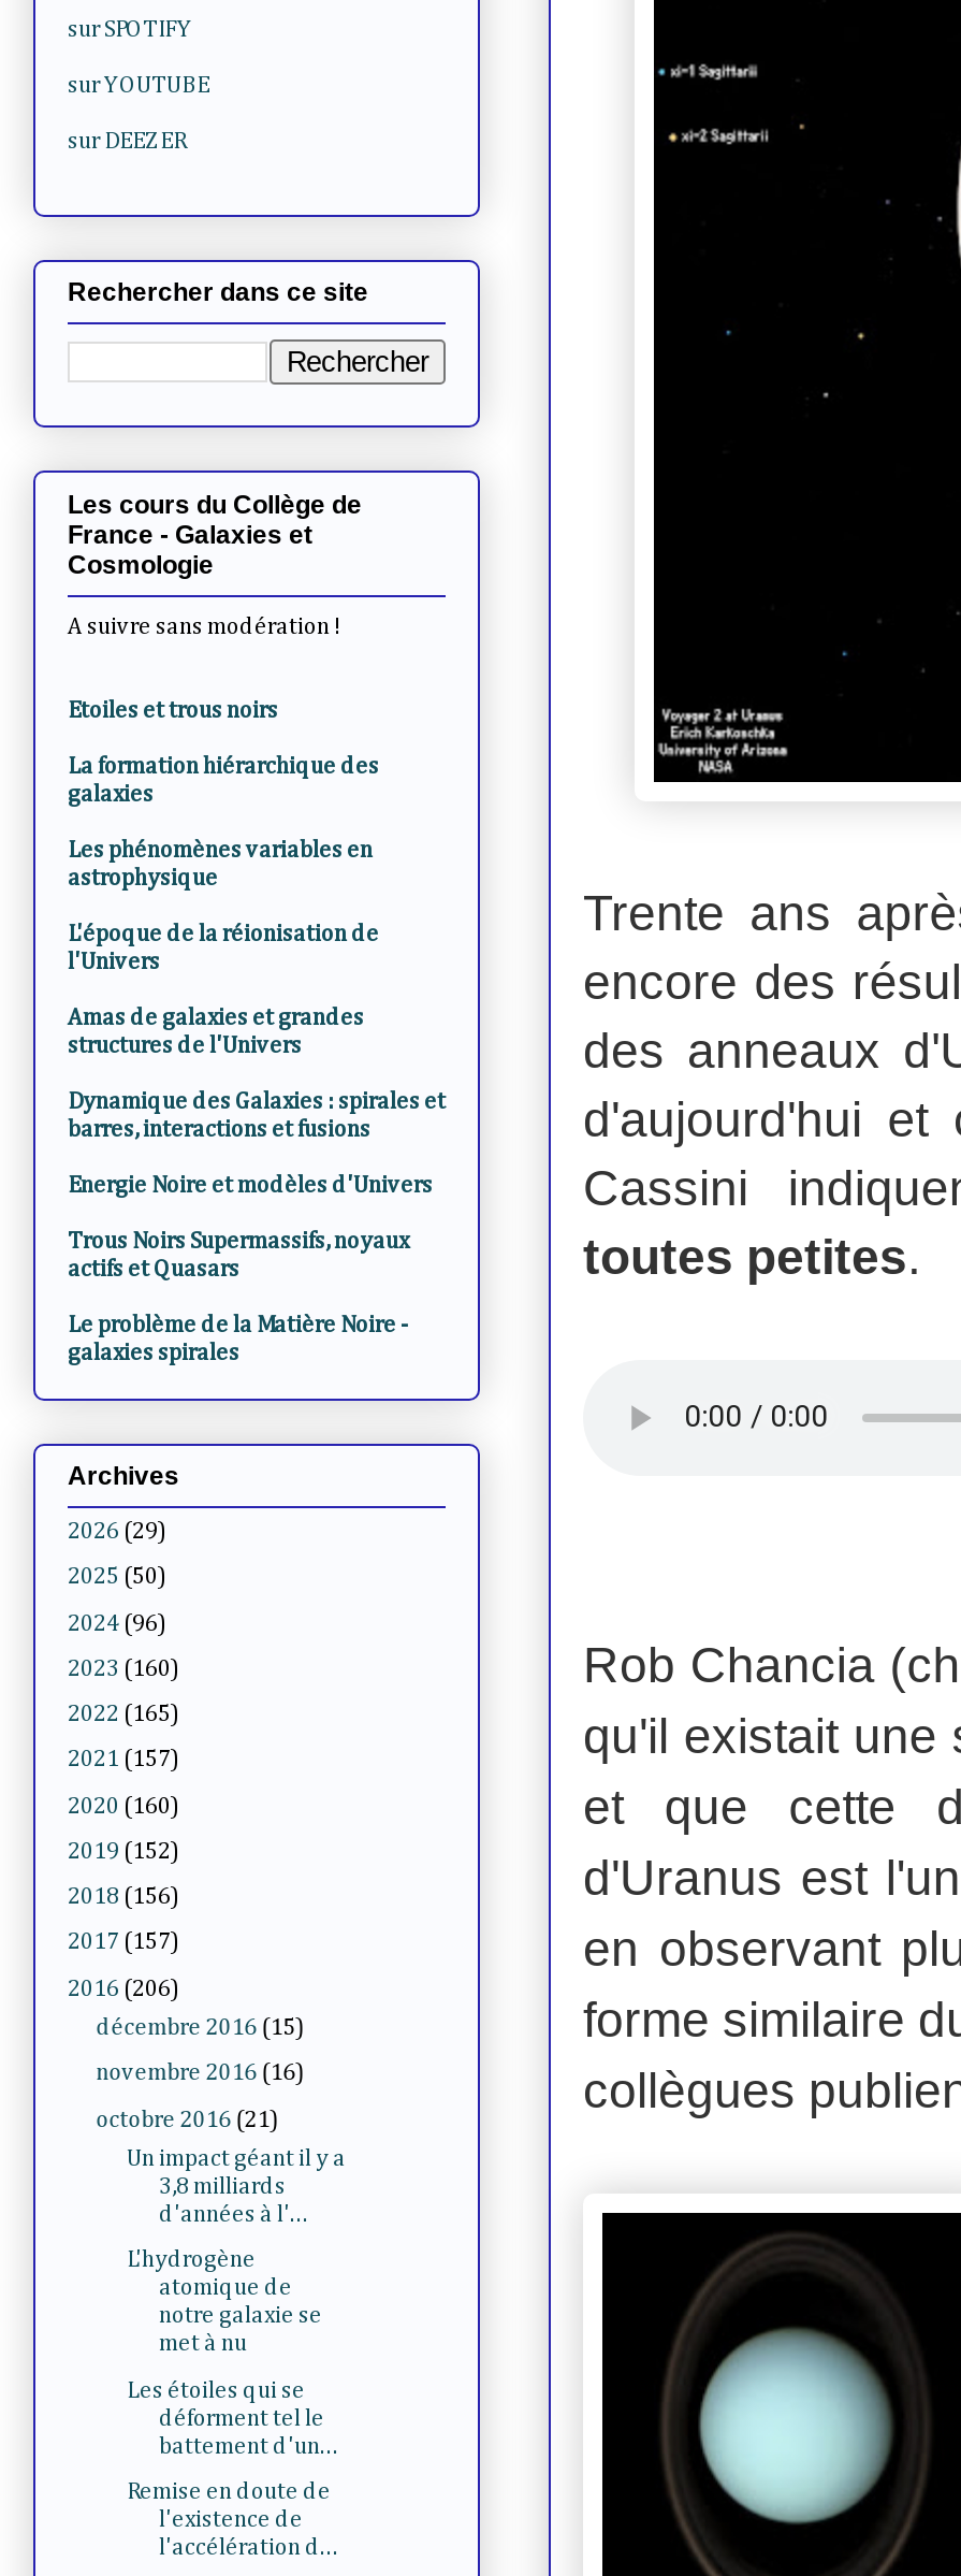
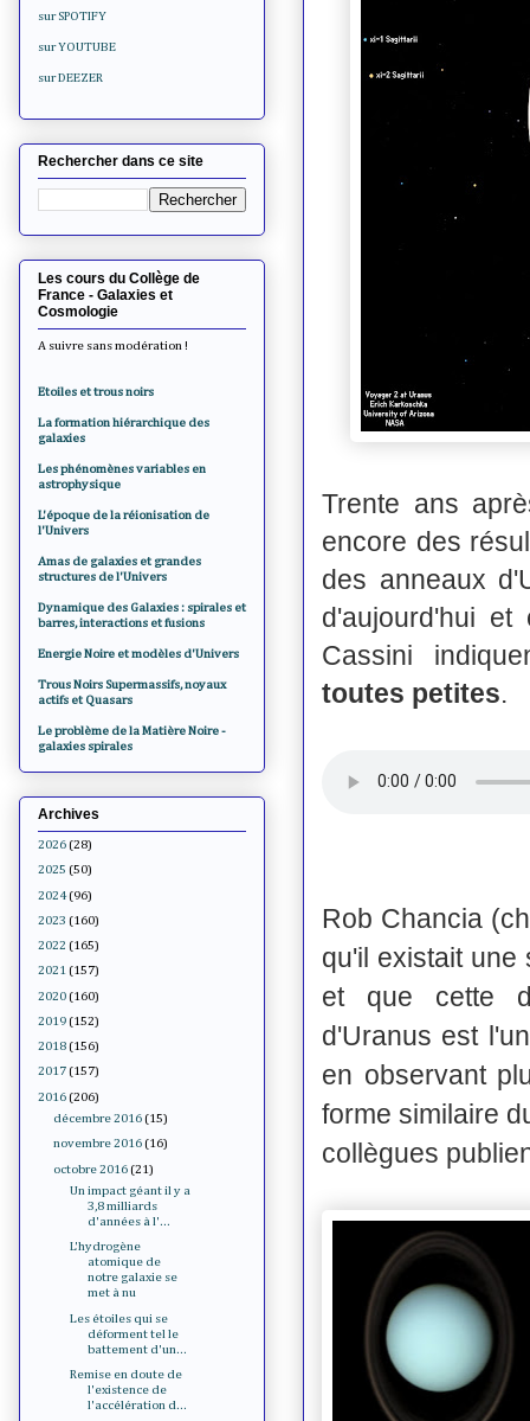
[68,1519,166,1543] 2026 (29) -> [38,838,92,851] 2026 (28)

